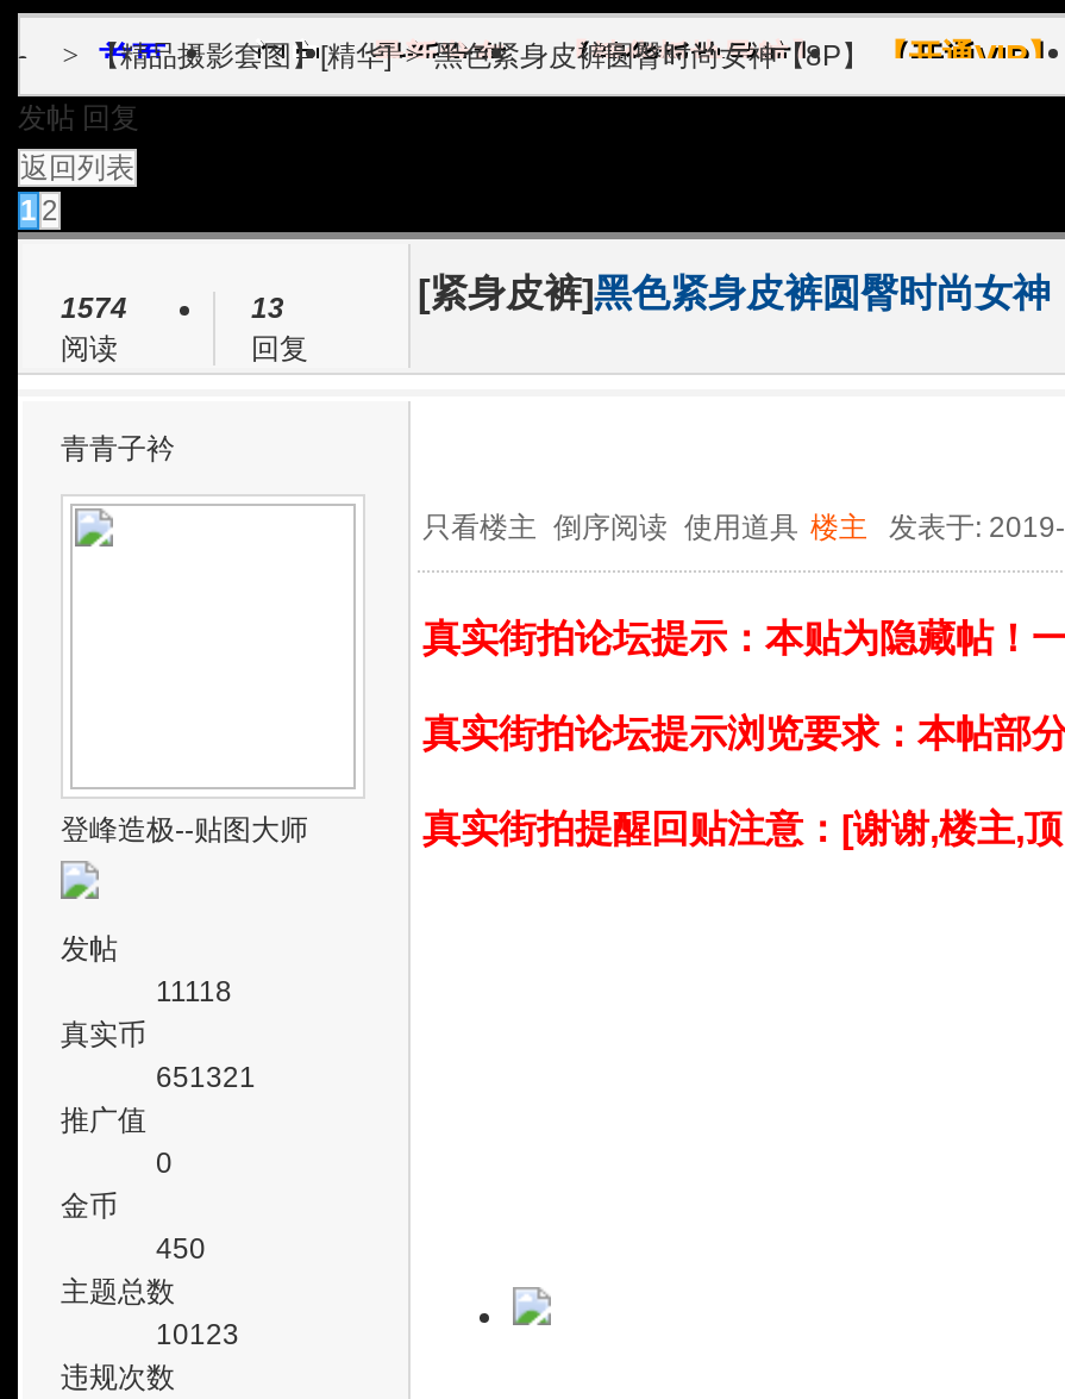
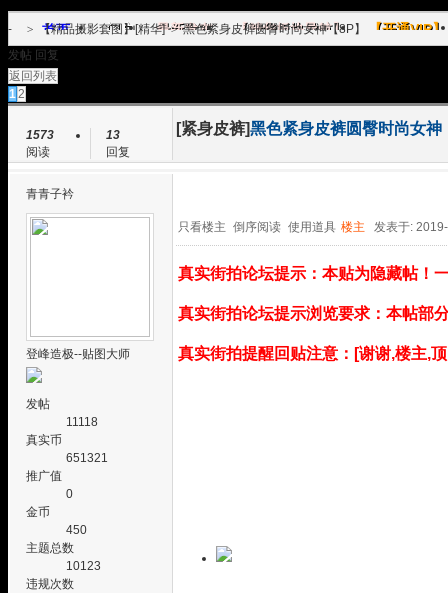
[61,292,127,325] 1574 -> [26,128,54,142] 1573

